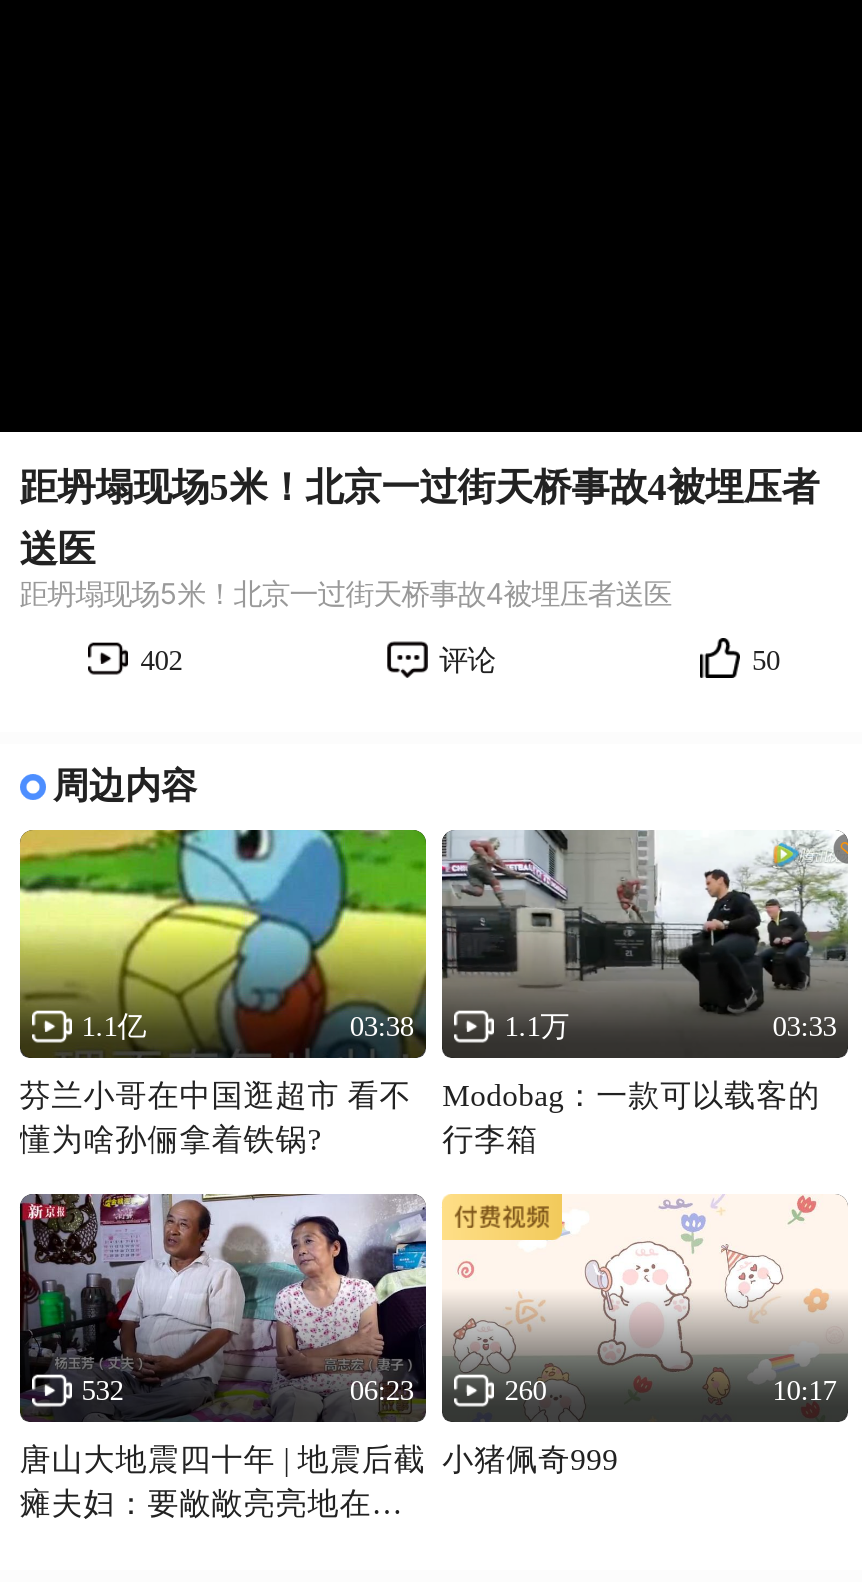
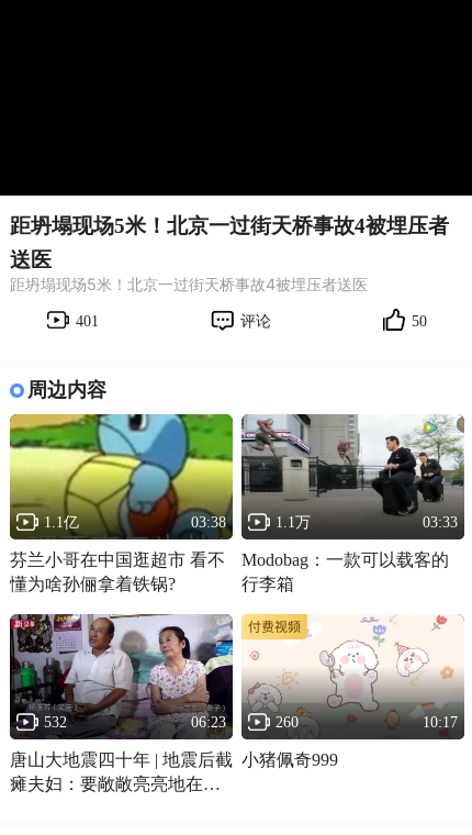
[141,644,183,676] 402 -> [76,312,99,329] 401

